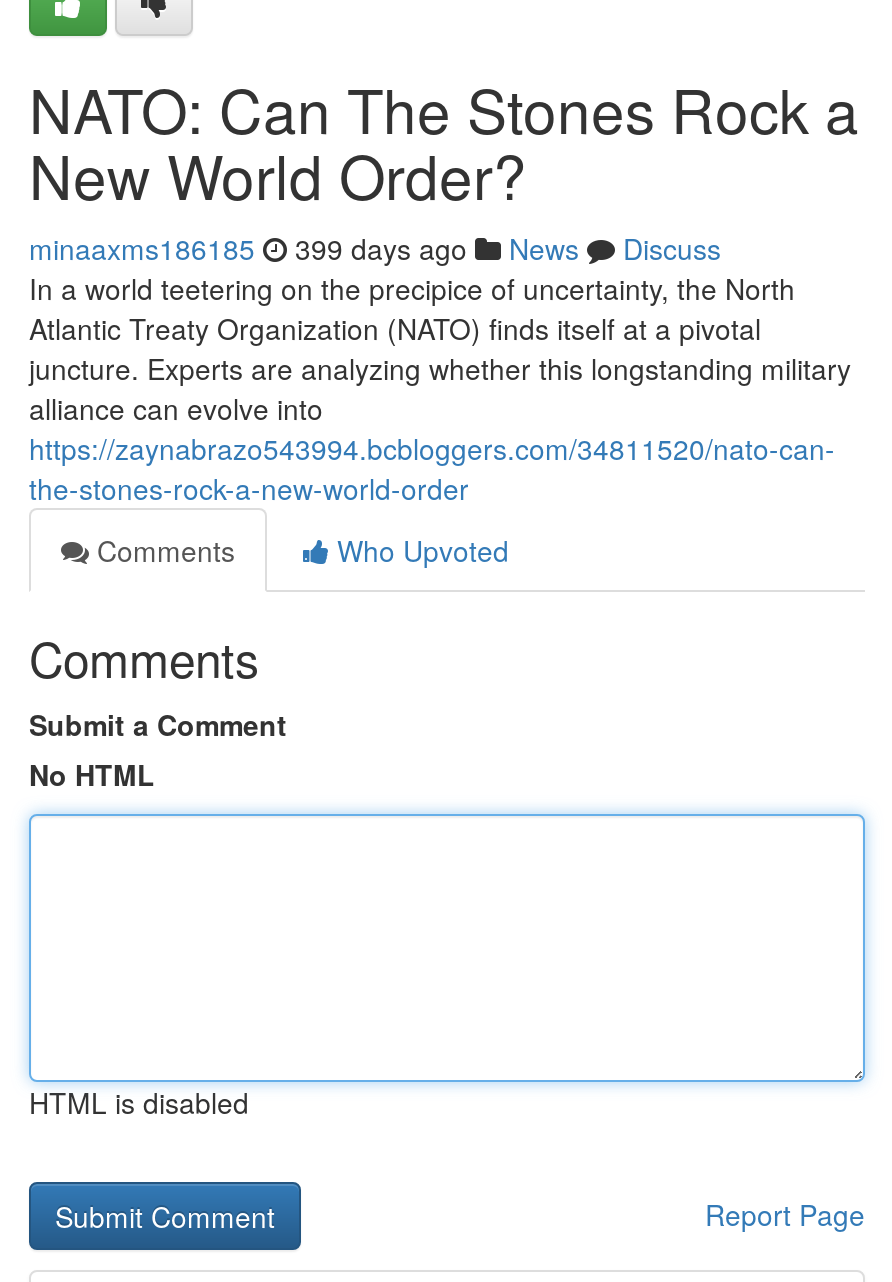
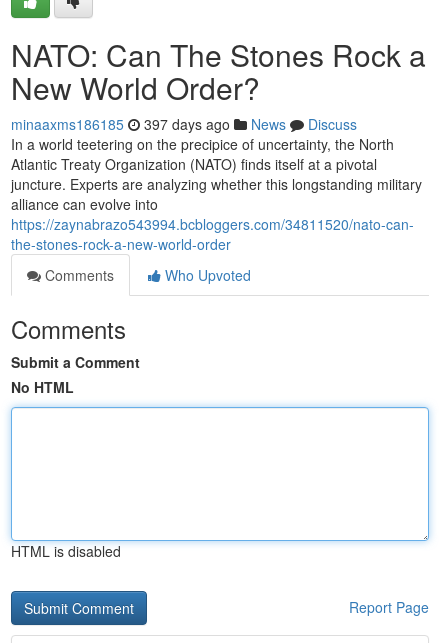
[29,228,721,268] minaaxms186185 399 days ago News Discuss -> [11,114,357,134] minaaxms186185 397 days ago News Discuss

